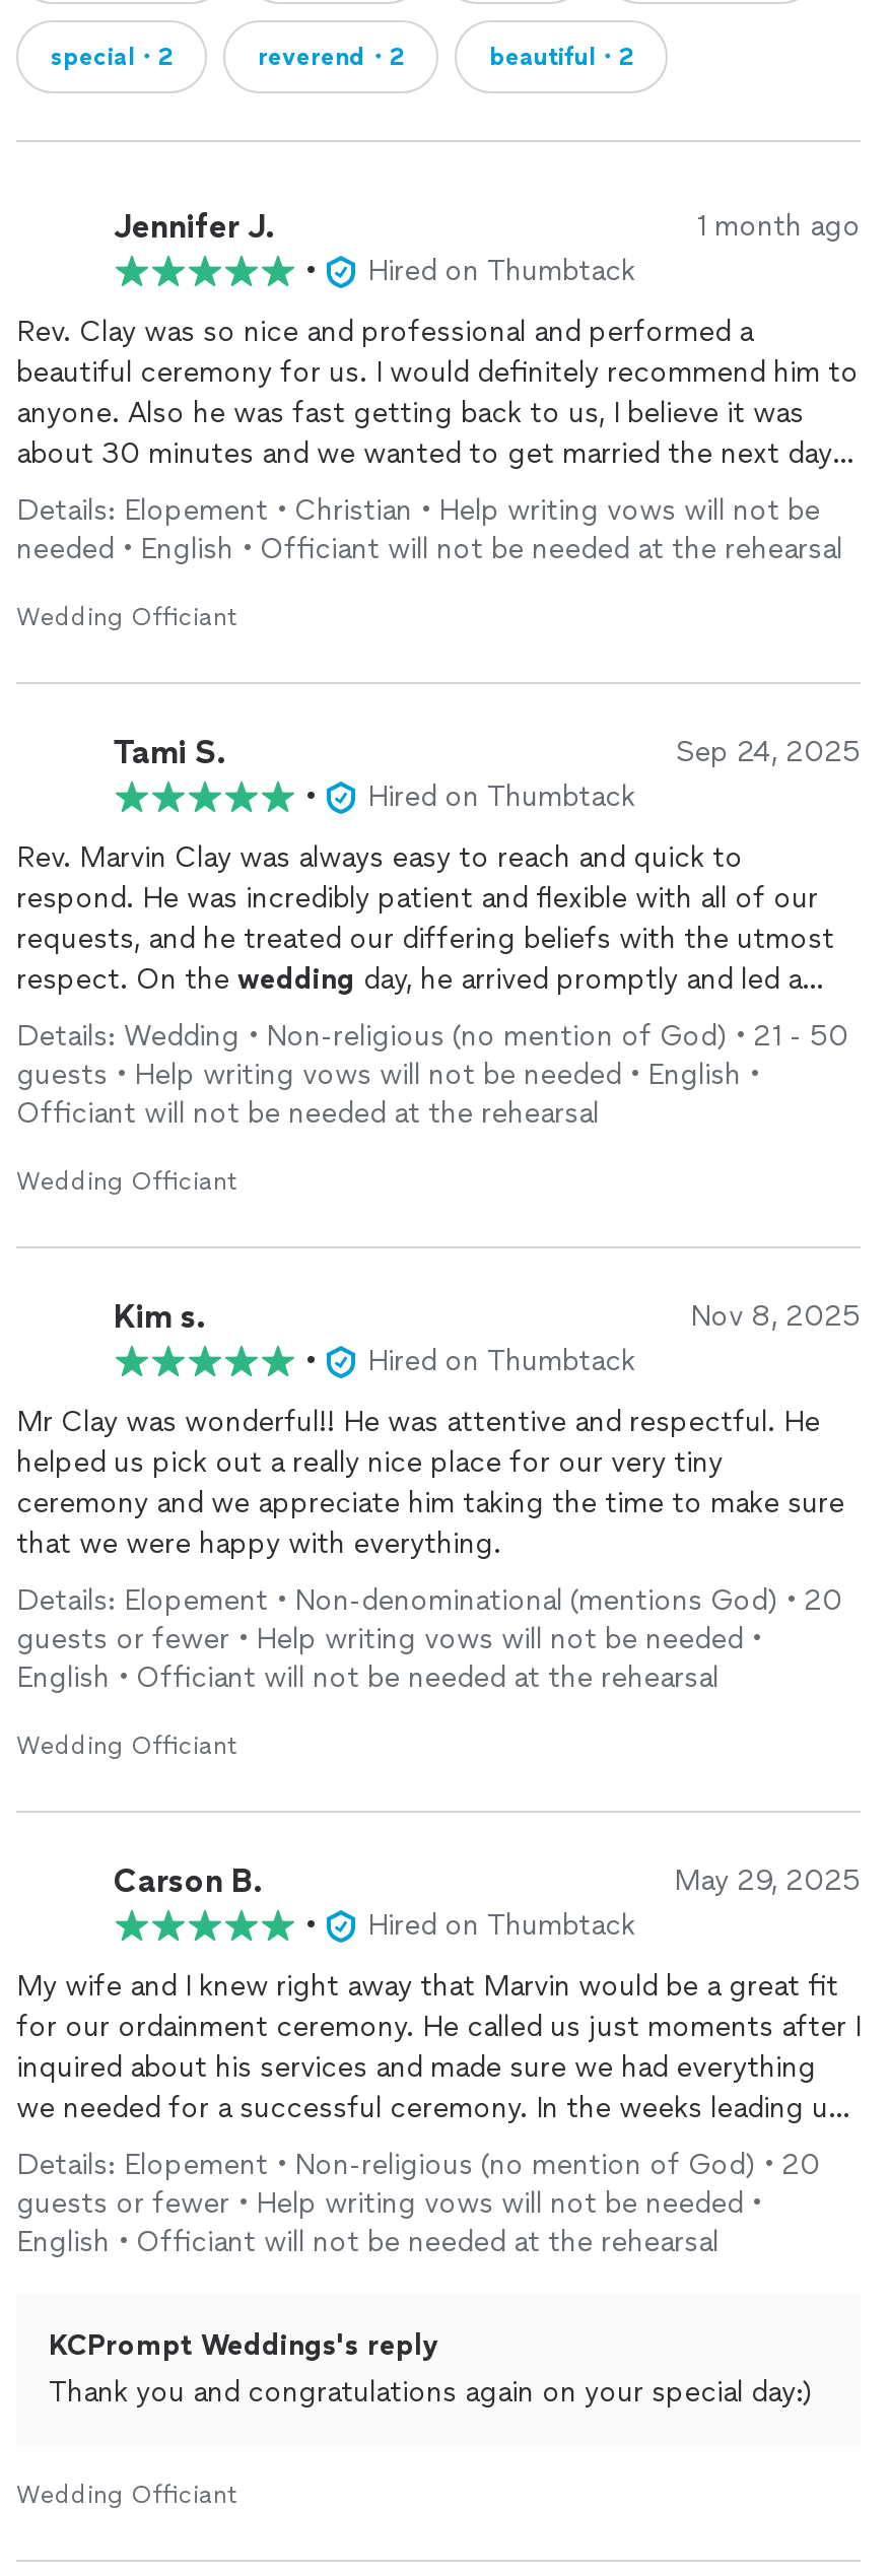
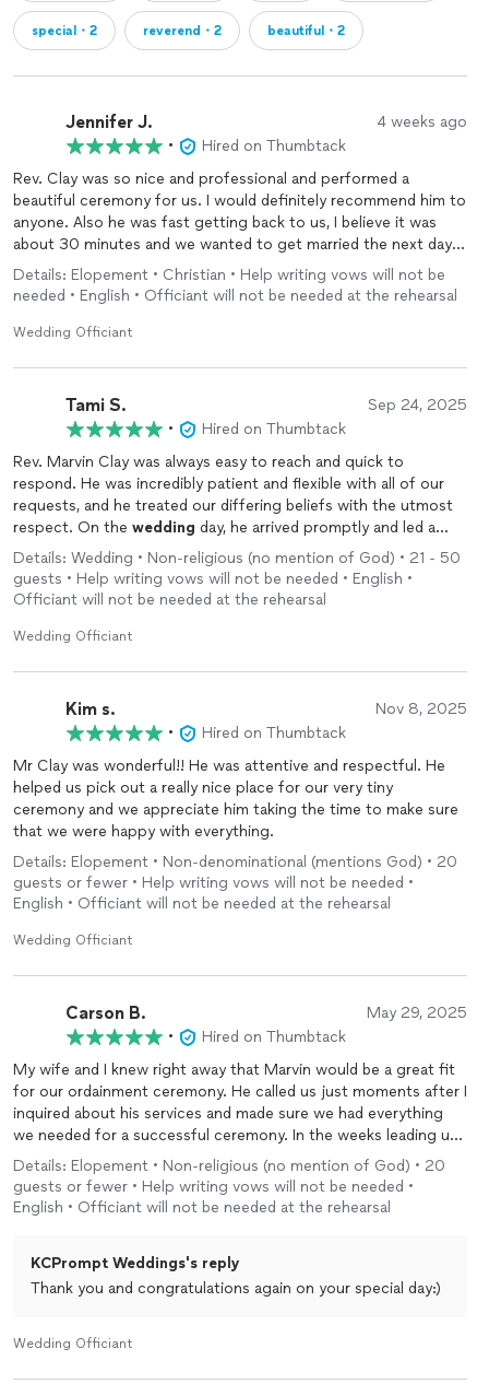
[696,209,861,244] 1 month ago -> [377,113,467,131] 4 weeks ago

